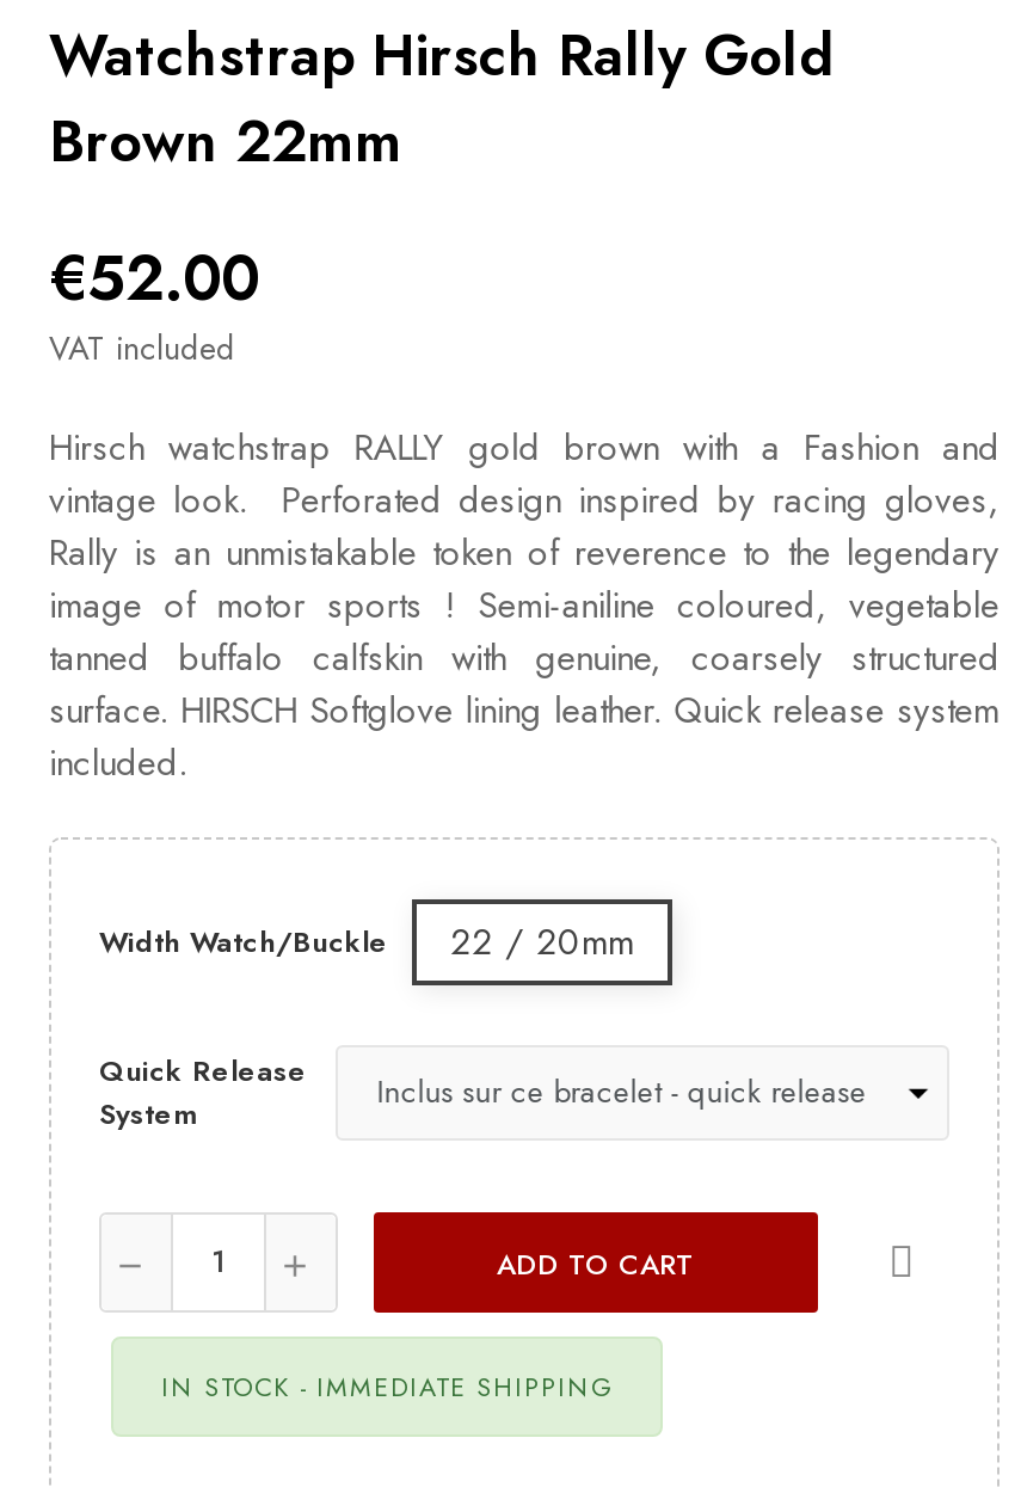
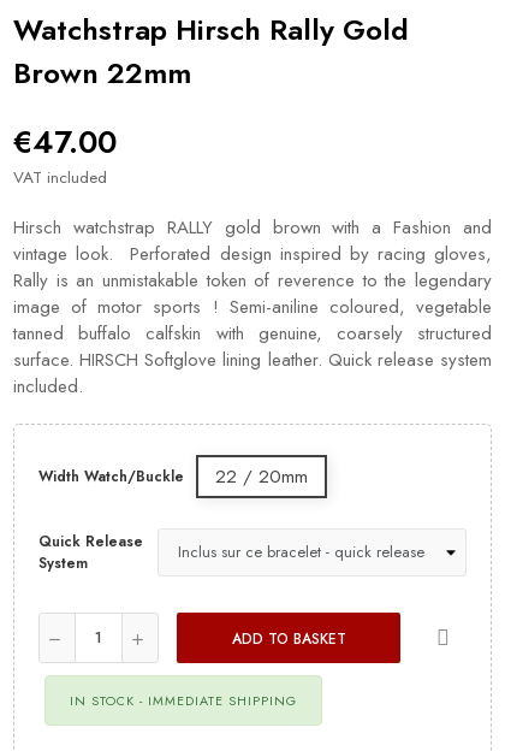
[49,232,259,322] €52.00 -> [13,119,117,164] €47.00
[497,1242,695,1285] ADD TO CART -> [231,628,346,649] ADD TO BASKET

